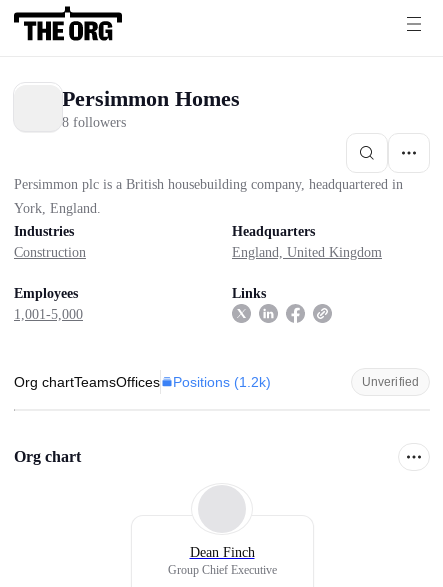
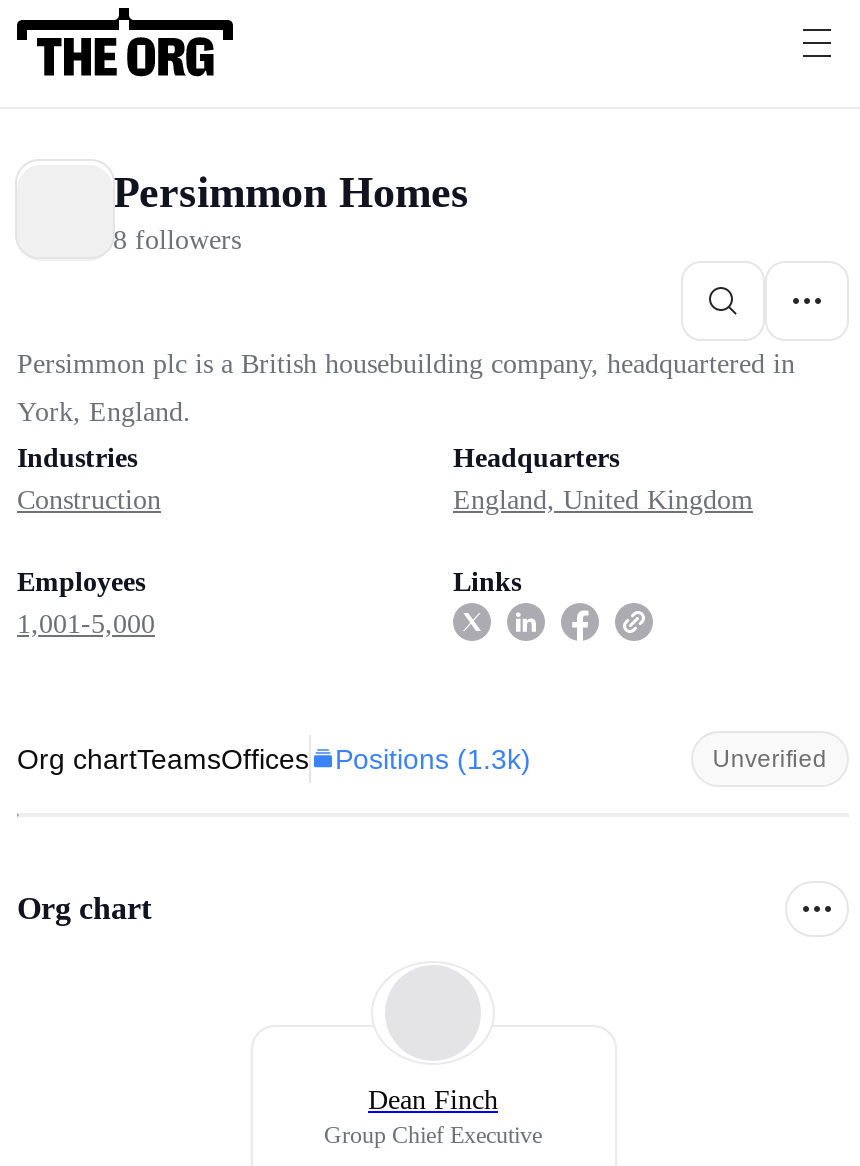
[14,374,271,390] Org chartTeamsOffices Positions (1.2k) -> [17,743,531,775] Org chartTeamsOffices Positions (1.3k)

